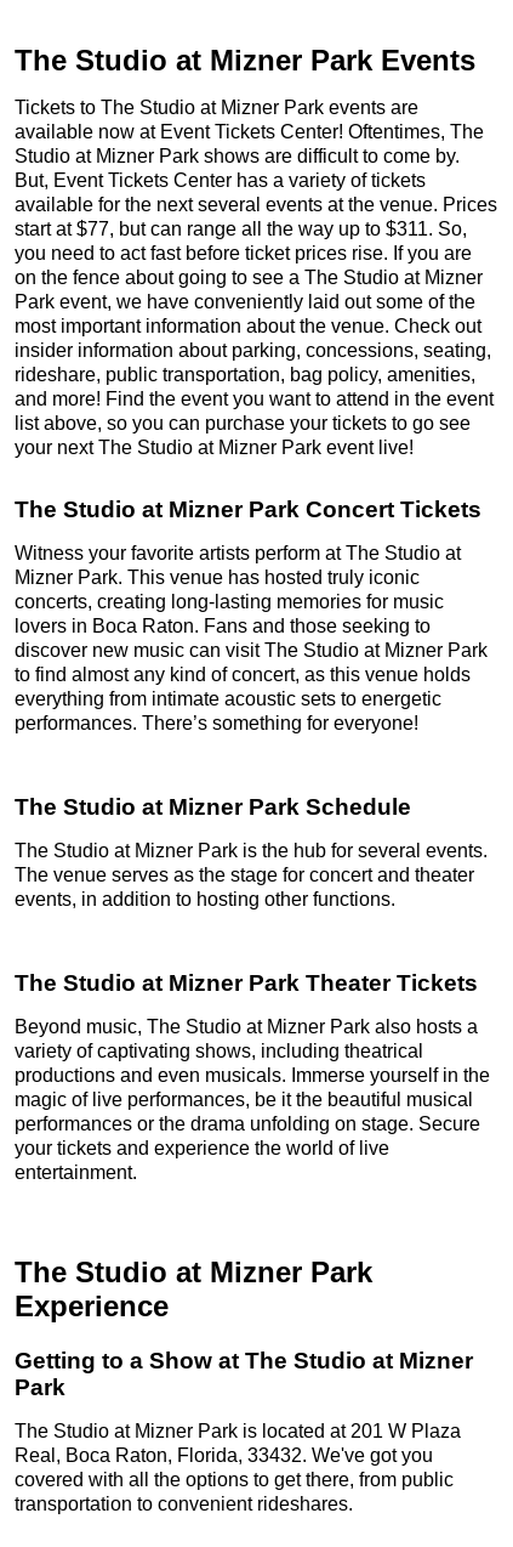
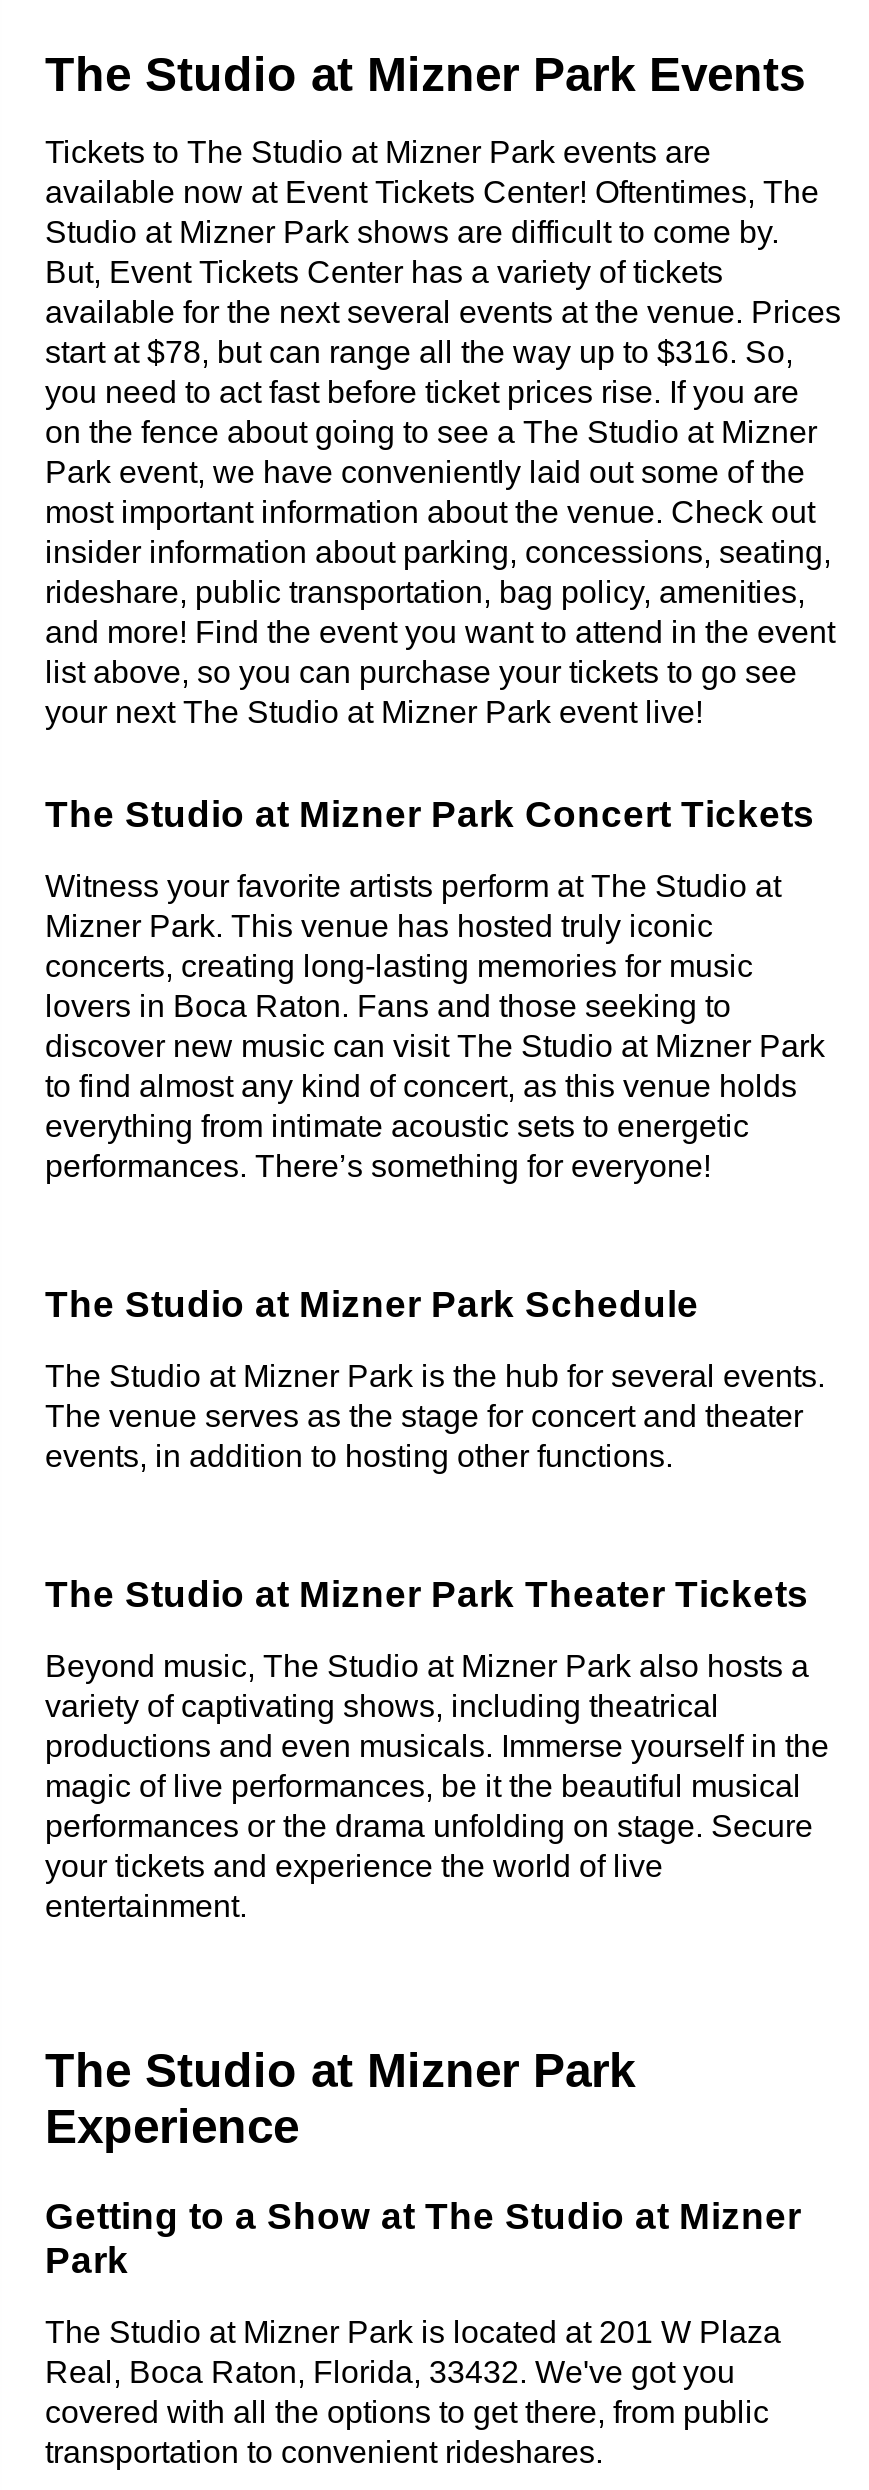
[15,219,467,239] start at $77, but can range all the way up to $311. So, -> [45,335,793,369] start at $78, but can range all the way up to $316. So,

